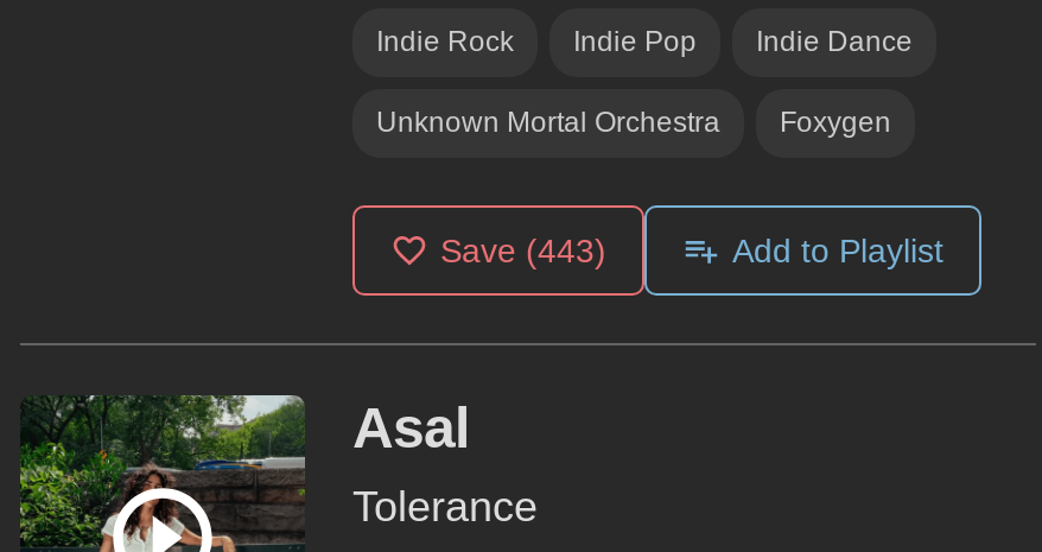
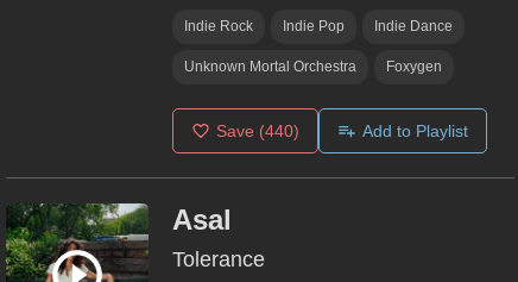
[440,231,606,269] Save (443) -> [216,121,299,140] Save (440)

